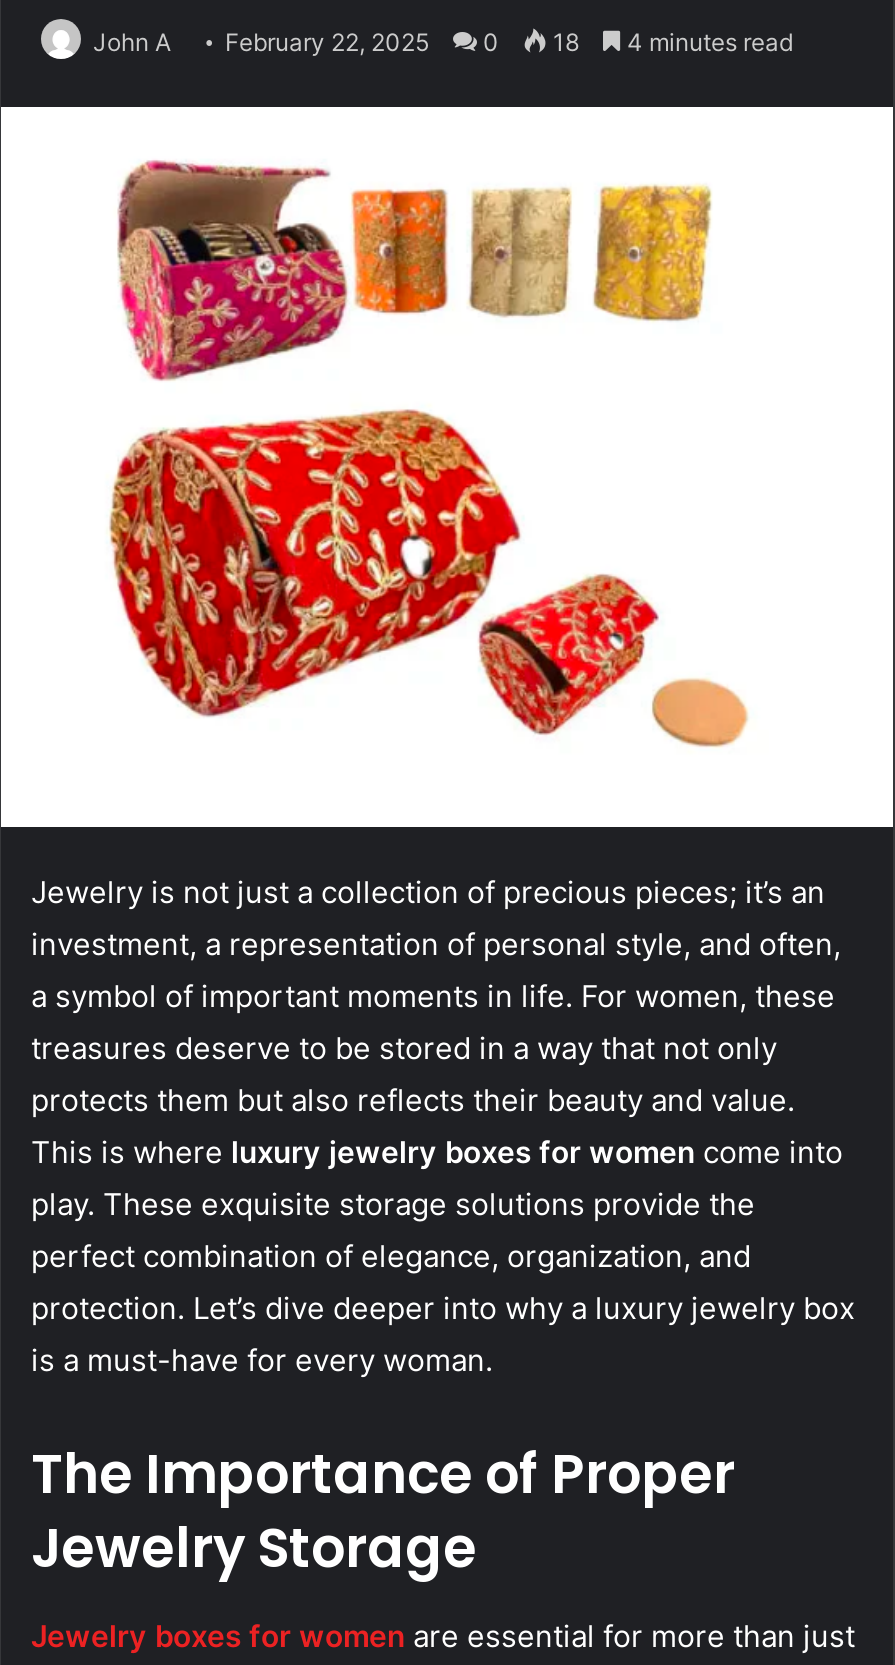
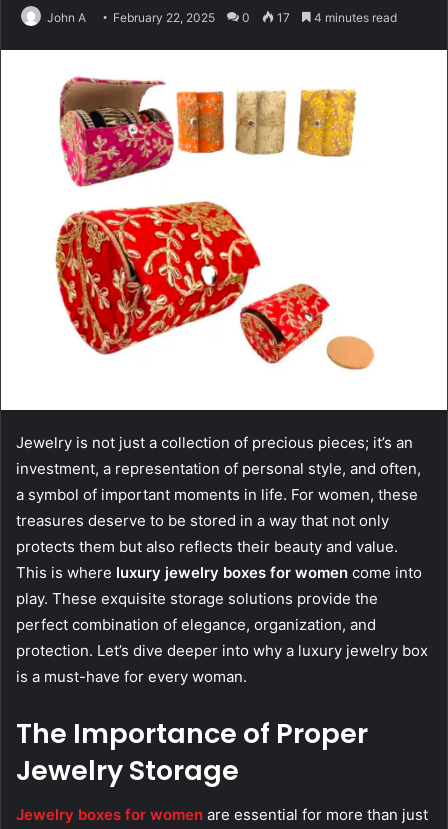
[93,27,793,57] John A February 22, 2025 0 18 4 minutes read -> [47,10,397,25] John A February 22, 2025 0 17 4 minutes read

